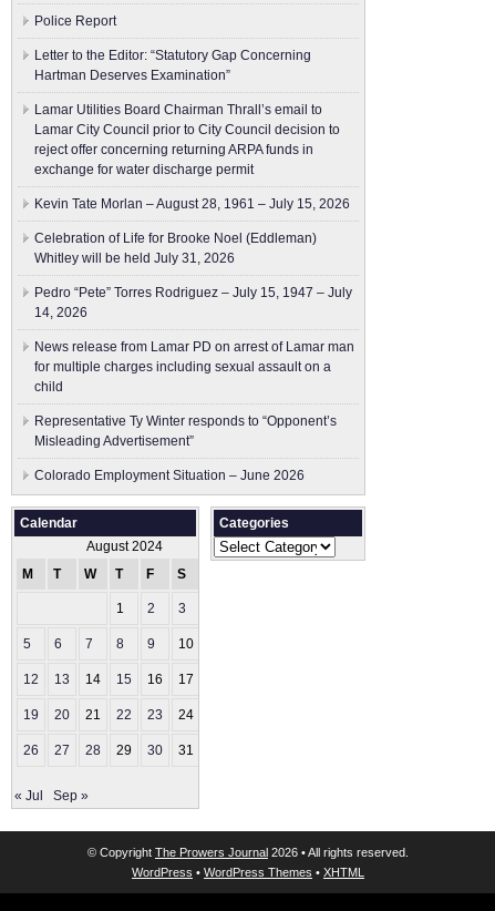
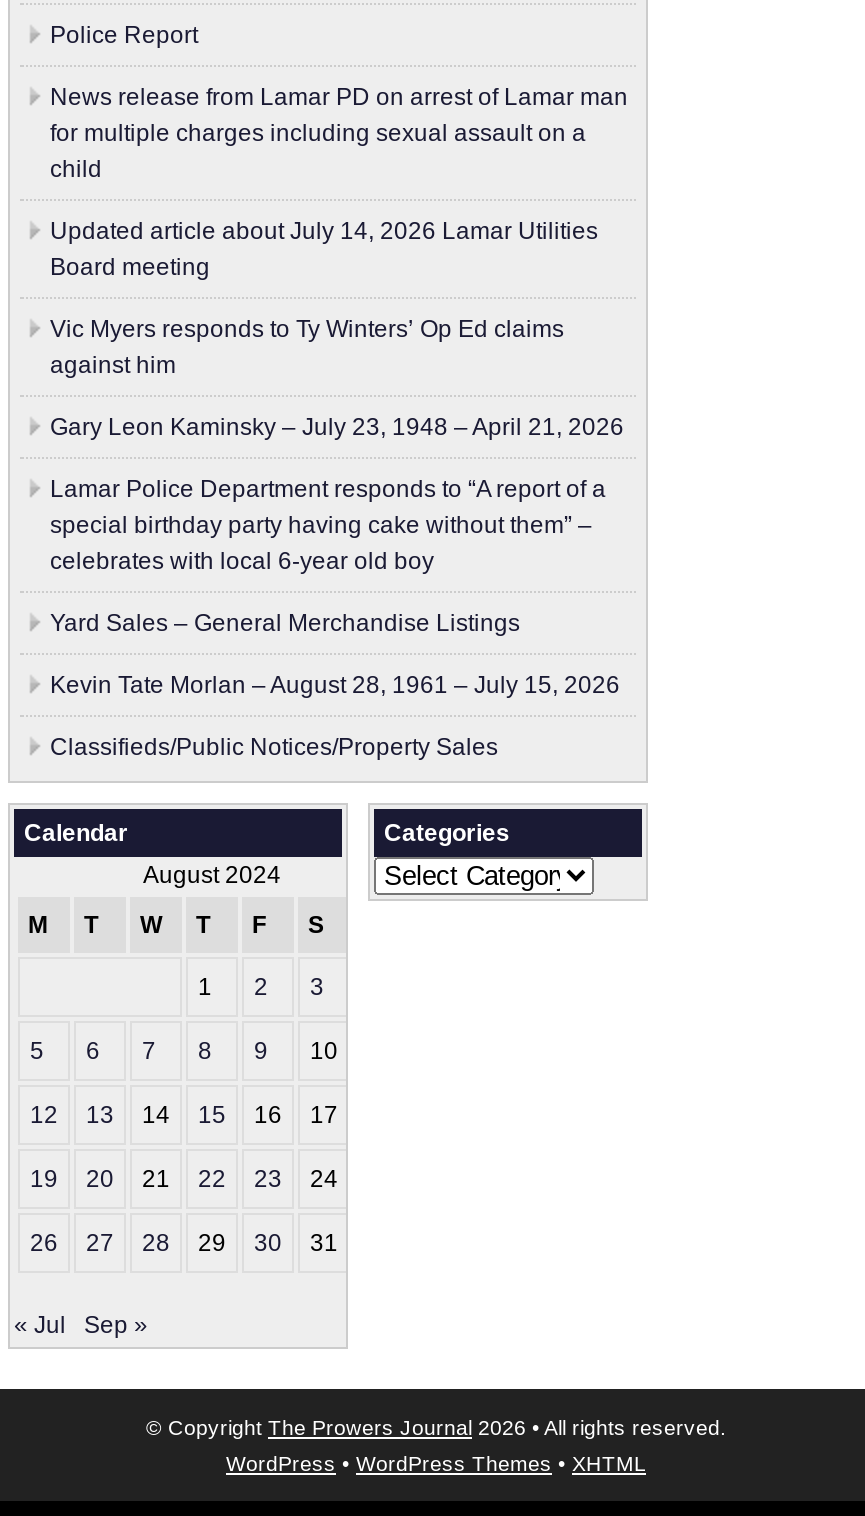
[34,48,352,320] Letter to the Editor: “Statutory Gap Concerning | Hartman Deserves Examination” | Lamar Utilities Board Chairman Thrall’s email to | Lamar City Council prior to City Council decision to | reject offer concerning returning ARPA funds in | exchange for water discharge permit | Celebration of Life for Brooke Noel (Eddleman) | Whitley will be held July 31, 2026 | Pedro “Pete” Torres Rodriguez – July 15, 1947 – July | 14, 2026 -> none
moved [34,196,350,212] -> [50,671,620,699]: Kevin Tate Morlan – August 28, 1961 – July 15, 2026
moved [34,339,354,395] -> [50,83,628,183]: News release from Lamar PD on arrest of Lamar man | for multiple charges including sexual assault on a | child
[34,413,337,483] Representative Ty Winter responds to “Opponent’s | Misleading Advertisement” | Colorado Employment Situation – June 2026 -> [50,217,624,761] Updated article about July 14, 2026 Lamar Utilities | Board meeting | Vic Myers responds to Ty Winters’ Op Ed claims | against him | Gary Leon Kaminsky – July 23, 1948 – April 21, 2026 | Lamar Police Department responds to “A report of a | special birthday party having cake without them” – | celebrates with local 6-year old boy | Yard Sales – General Merchandise Listings | Classifieds/Public Notices/Property Sales

